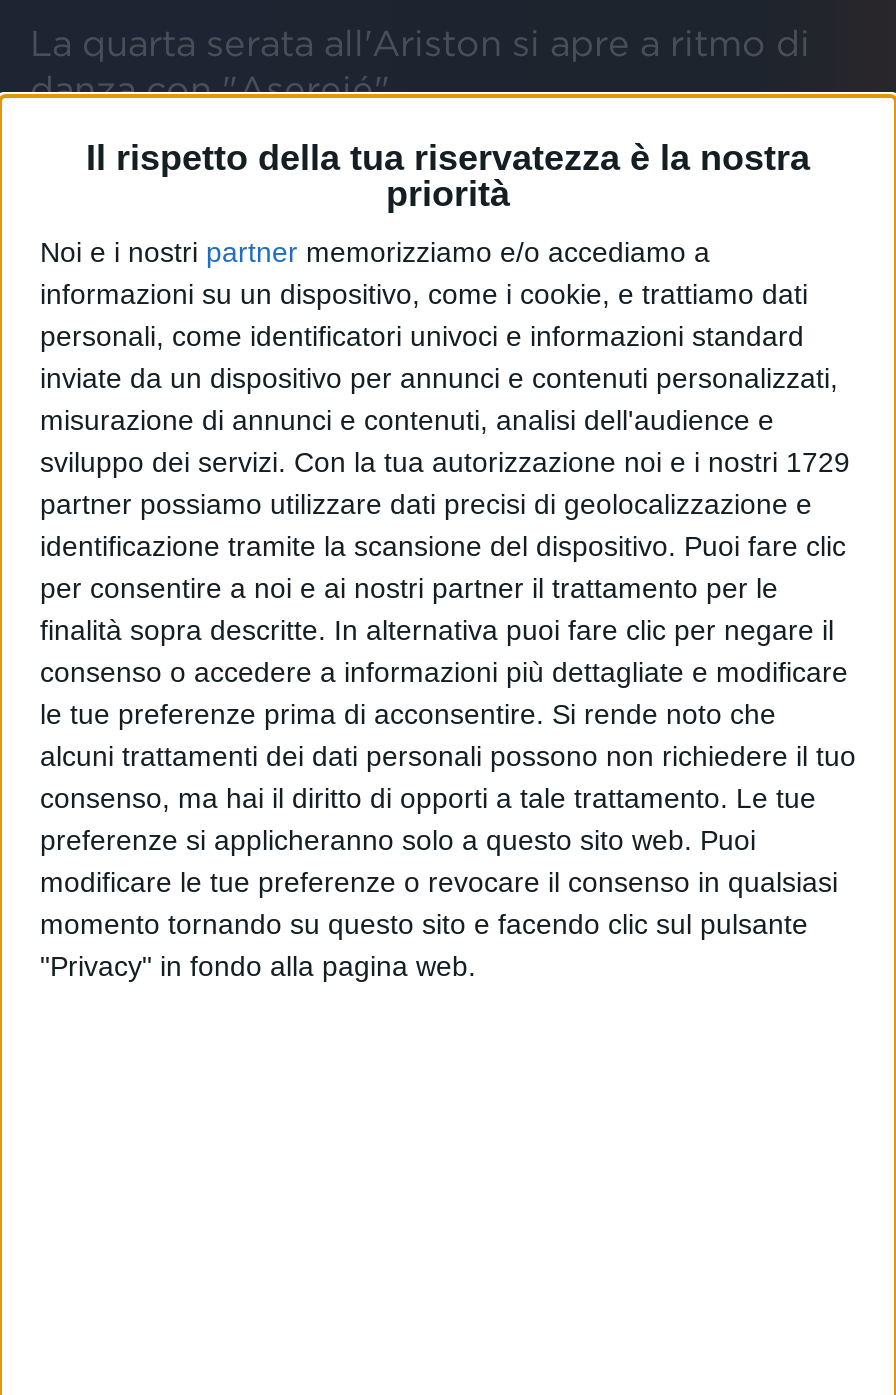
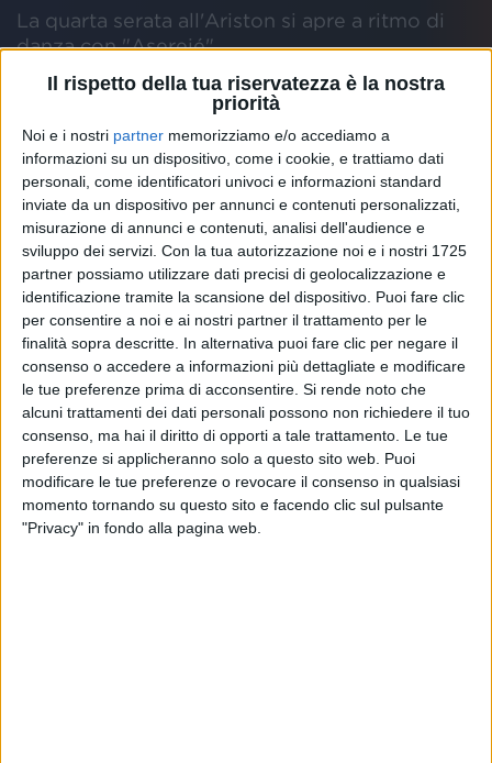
[40,447,850,479] sviluppo dei servizi. Con la tua autorizzazione noi e i nostri 1729 -> [22,242,467,259] sviluppo dei servizi. Con la tua autorizzazione noi e i nostri 1725

